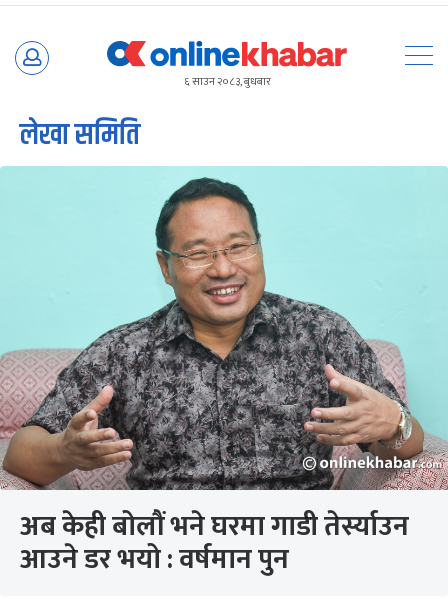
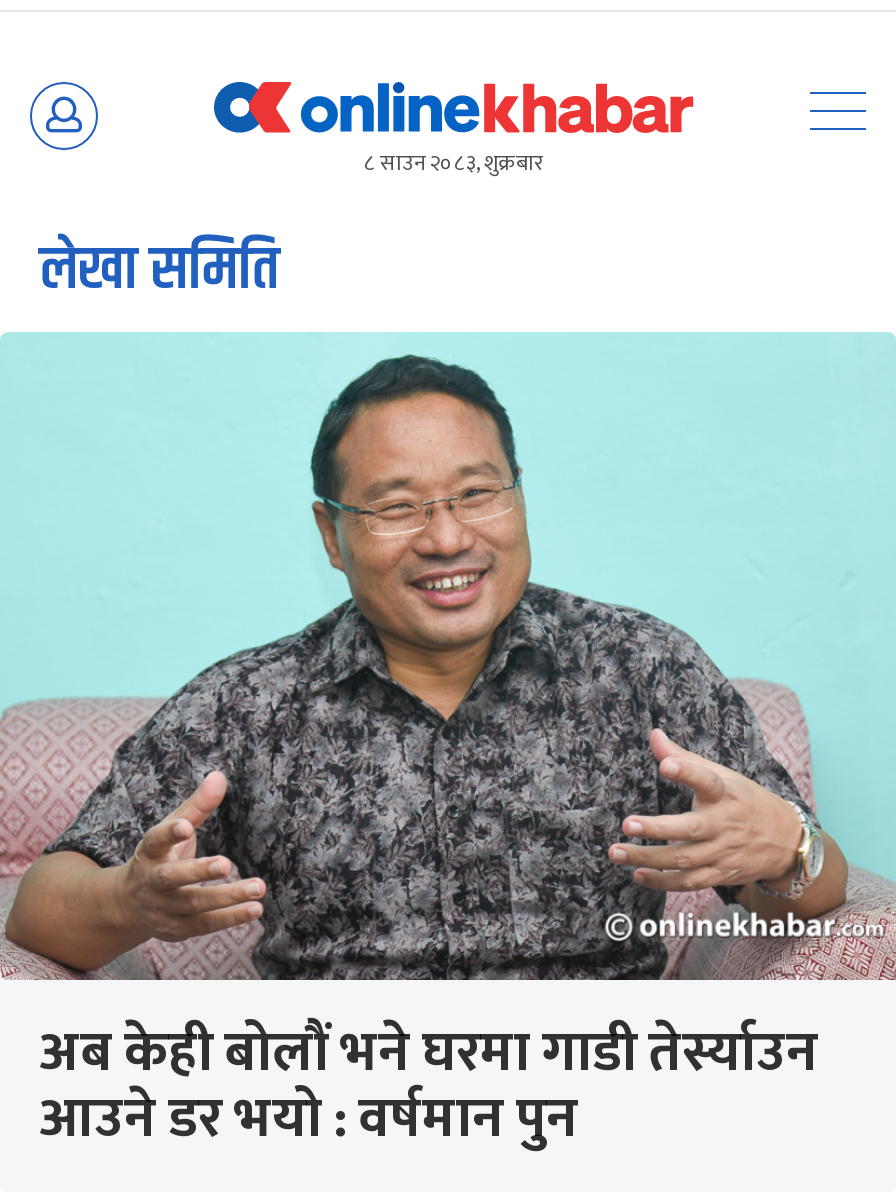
[183,73,270,91] ६ साउन २०८३, बुधबार -> [364,146,544,182] ८ साउन २०८३, शुक्रबार

